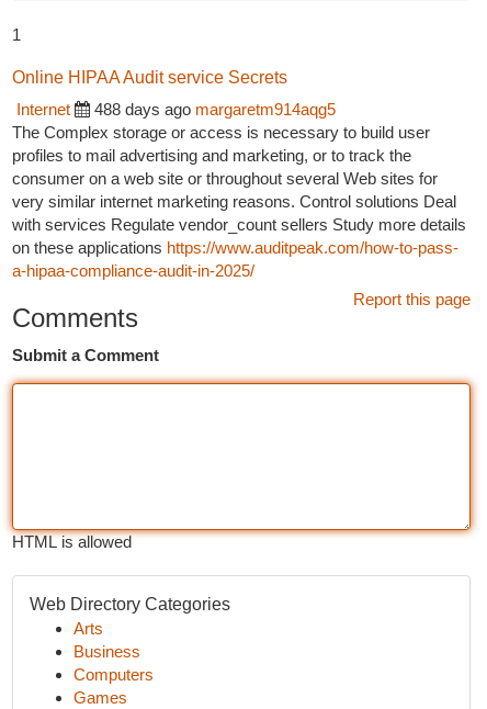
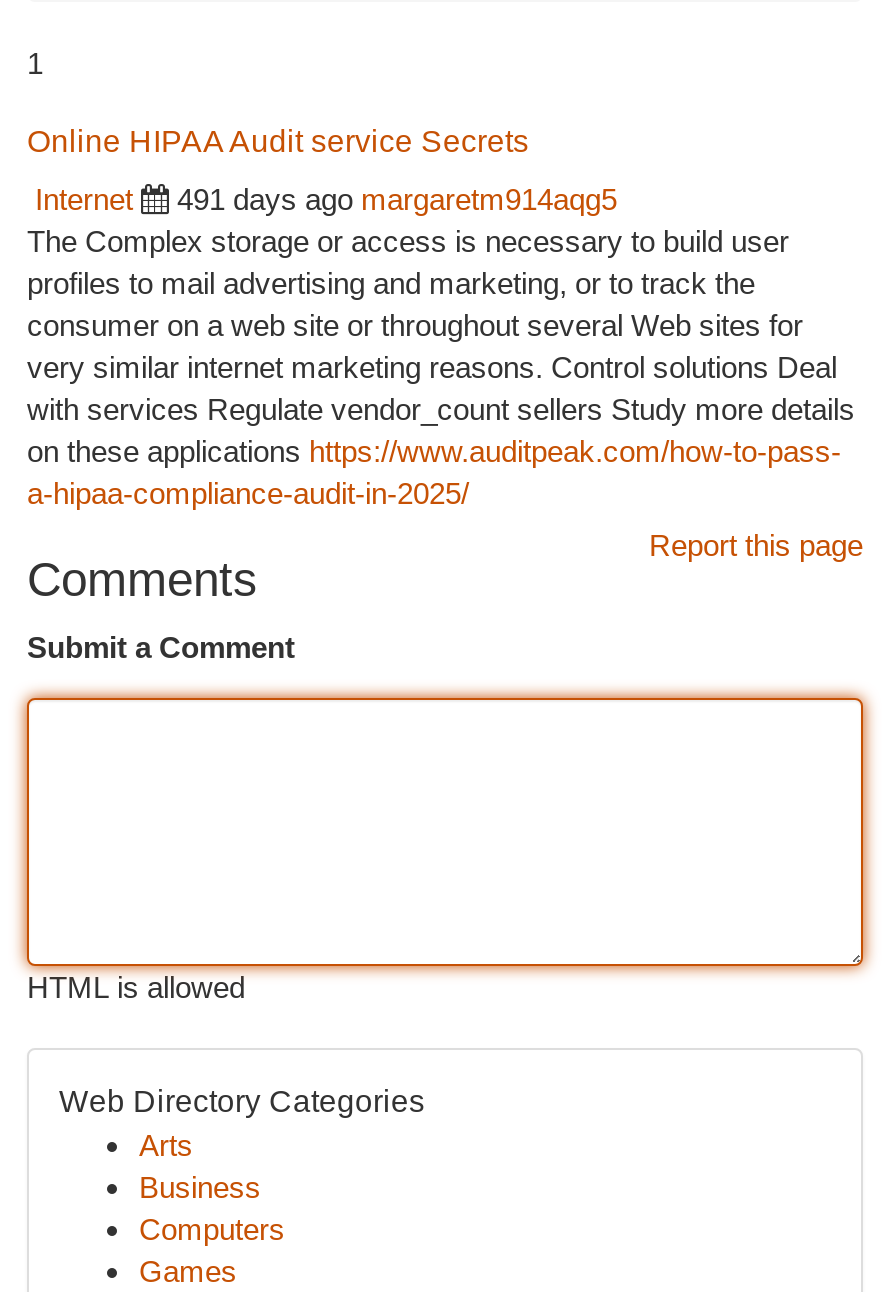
[94,100,336,119] 488 days ago margaretm914aqg5 -> [177,182,617,216] 491 days ago margaretm914aqg5

